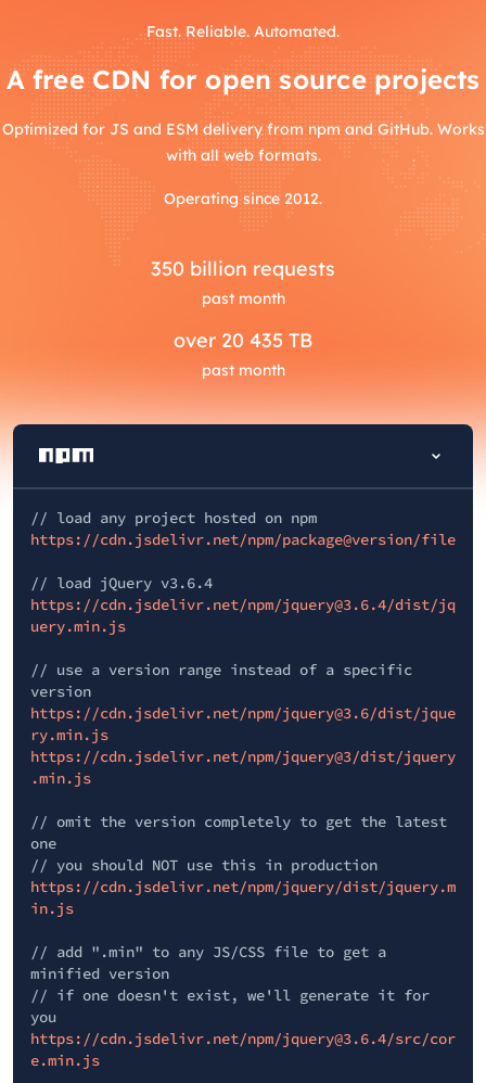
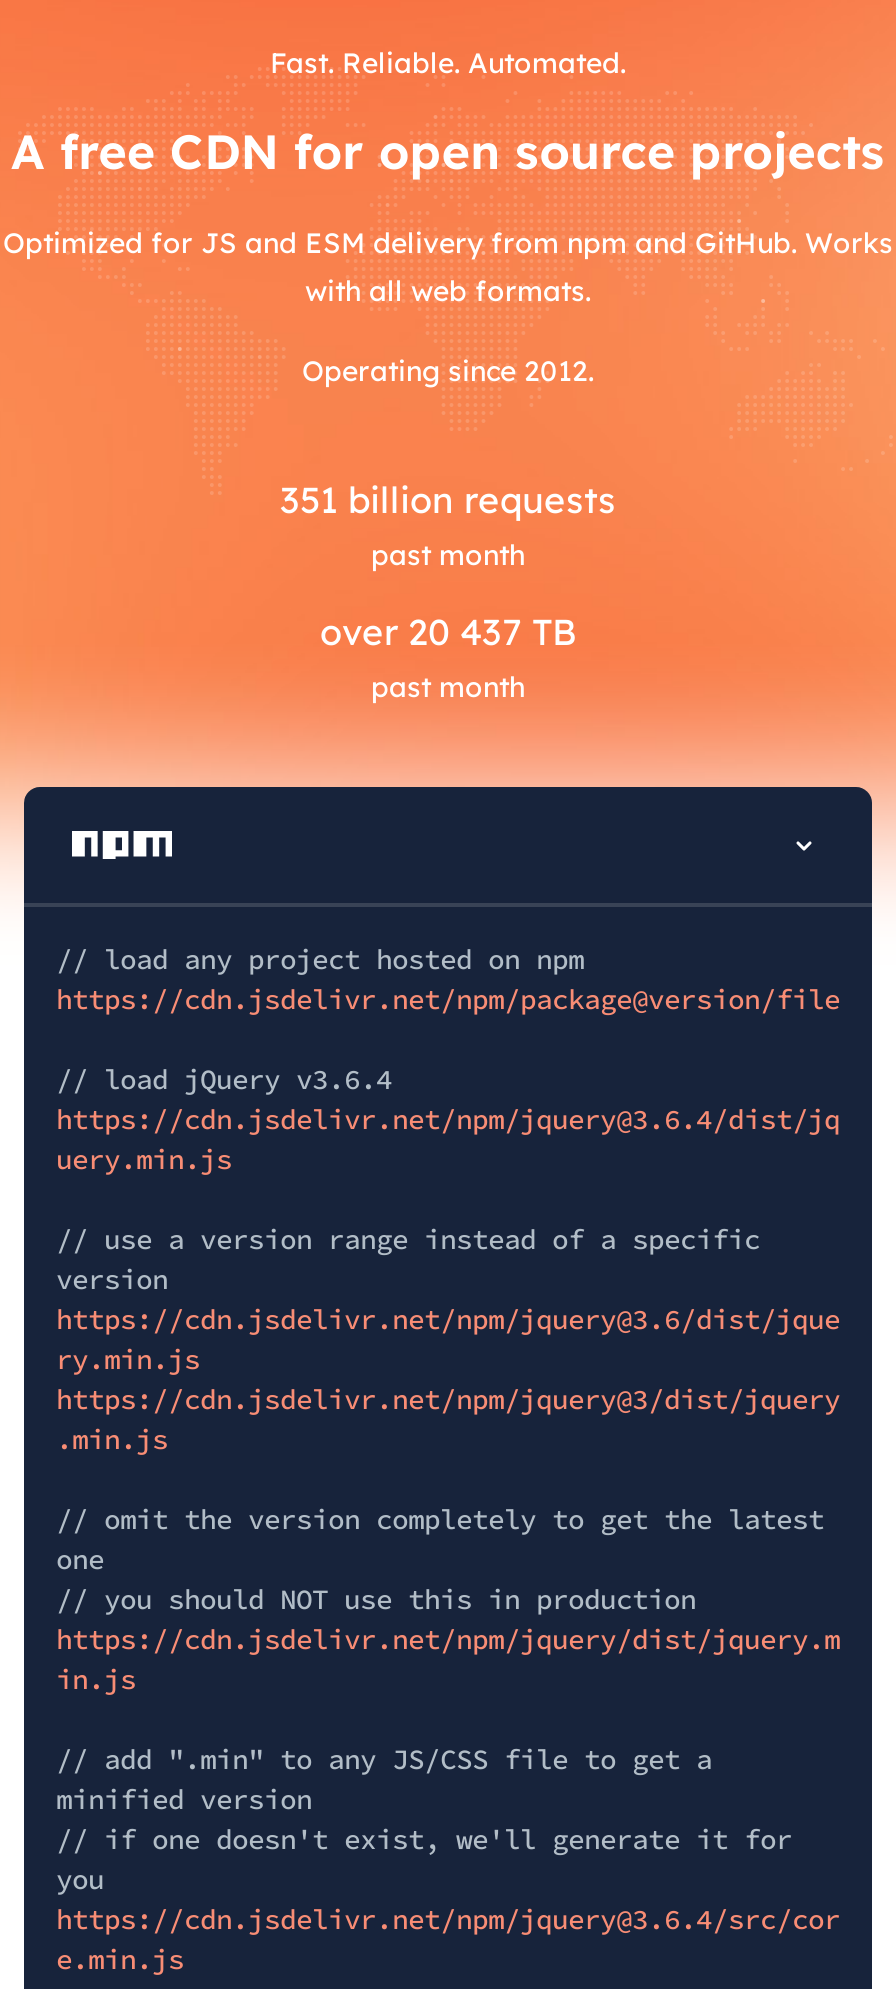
[151,256,335,281] 350 billion requests -> [280,477,616,523] 351 billion requests
[174,328,312,353] over 20 435 TB -> [320,609,576,655] over 20 437 TB

